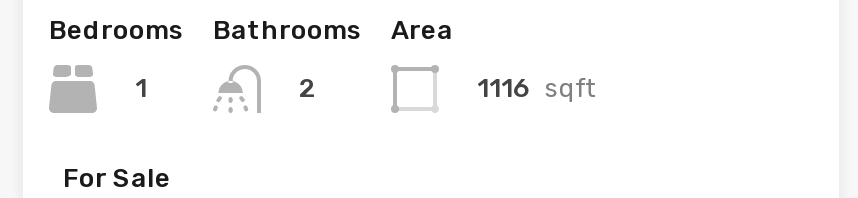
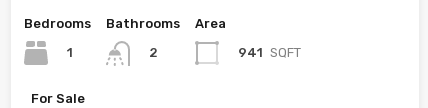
[477,72,595,102] 1116 sqft -> [238,45,301,60] 941 SQFT

